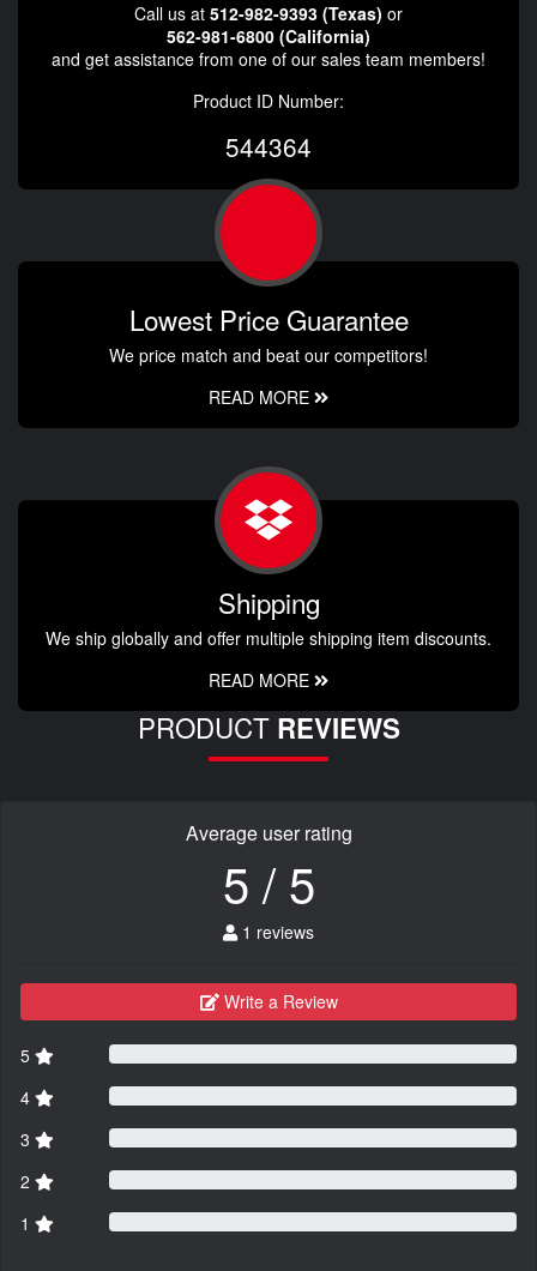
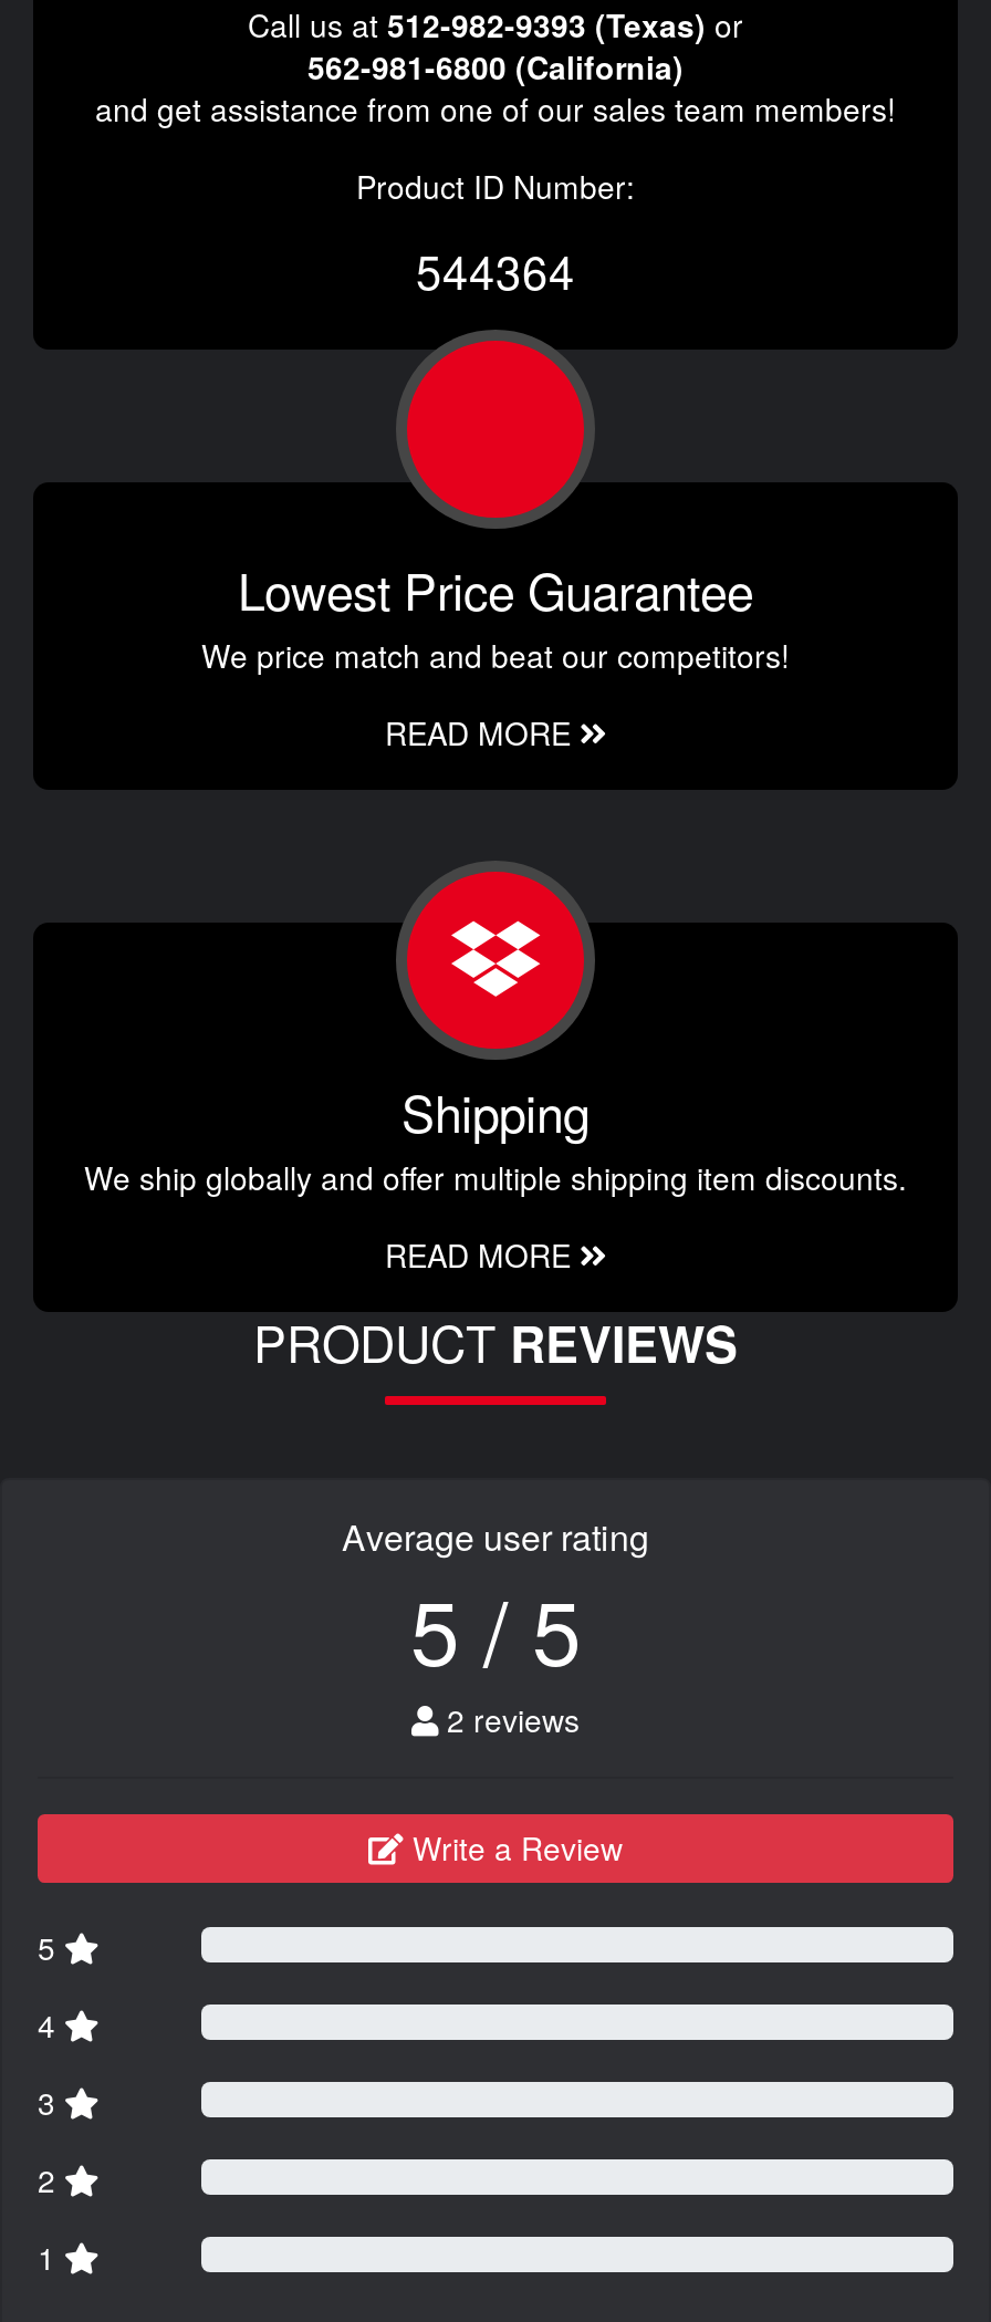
[237,919,314,943] 1 reviews -> [438,1697,580,1741] 2 reviews

